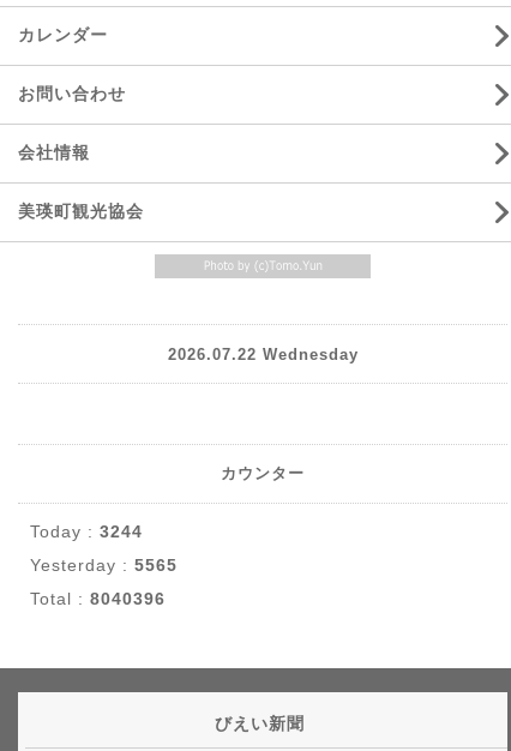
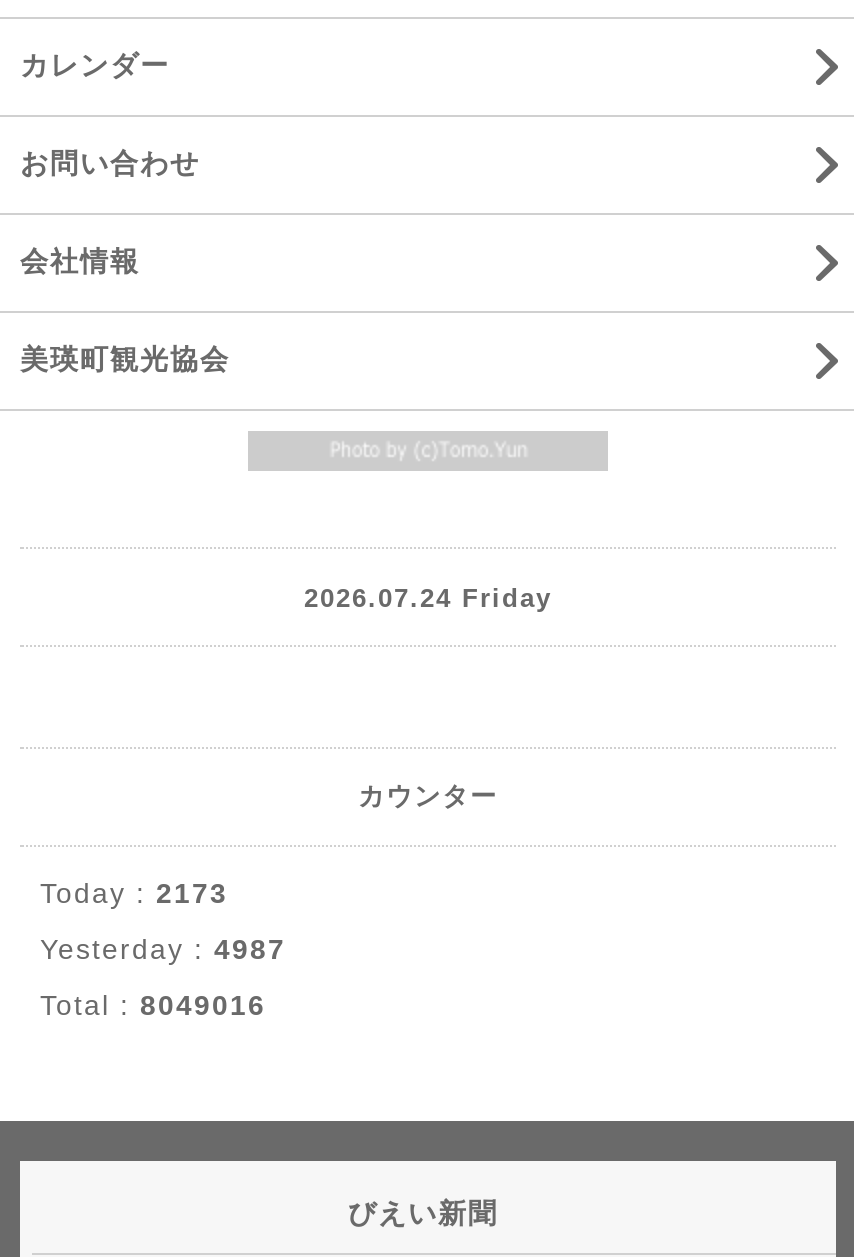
[167,345,358,363] 2026.07.22 Wednesday -> [304,582,552,612] 2026.07.24 Friday
[30,522,143,541] Today : 3244 -> [40,877,228,909] Today : 2173
[30,555,178,575] Yesterday : 5565 -> [40,933,286,965] Yesterday : 4987
[30,589,166,608] Total : 8040396 -> [40,989,266,1021] Total : 8049016

